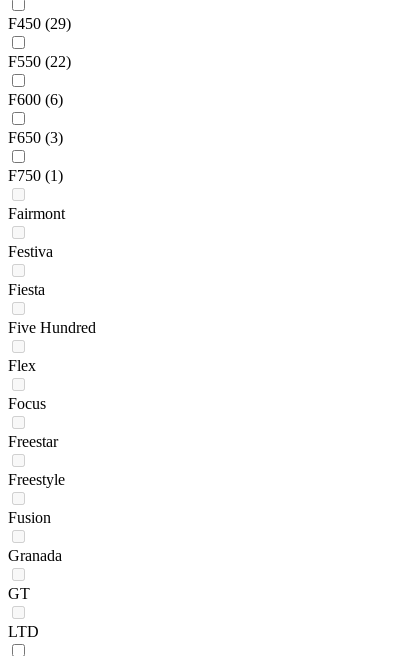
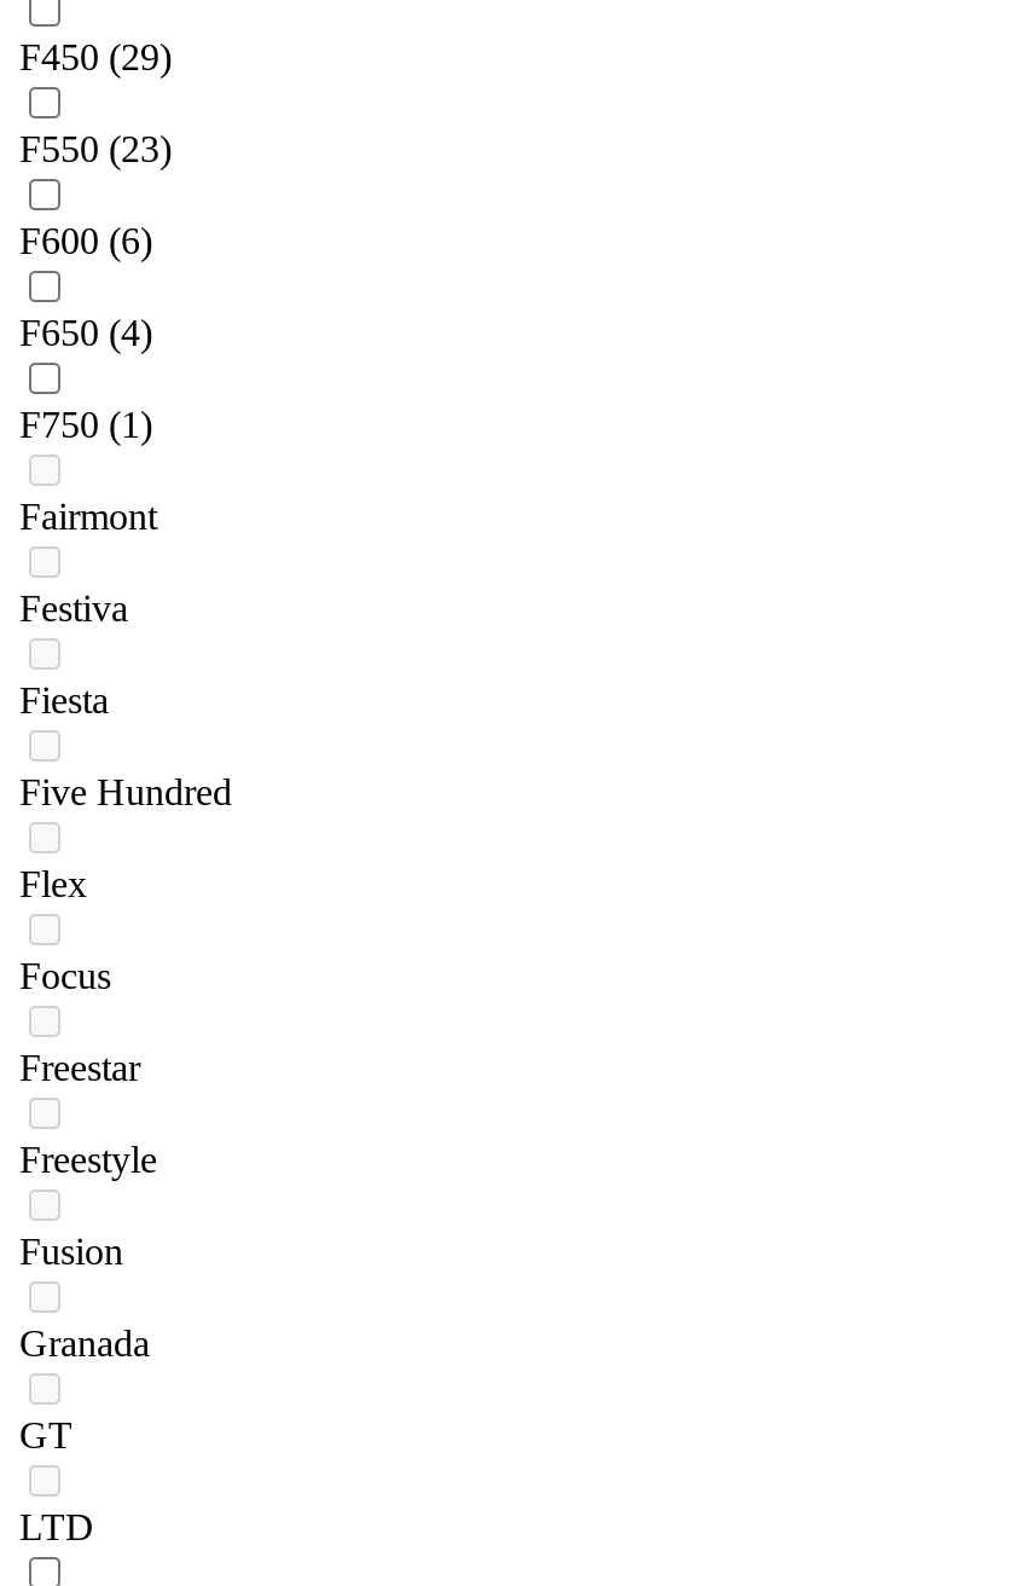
[8,53,71,70] F550 (22) -> [19,129,172,170] F550 (23)
[8,129,63,146] F650 (3) -> [19,313,152,354] F650 (4)

